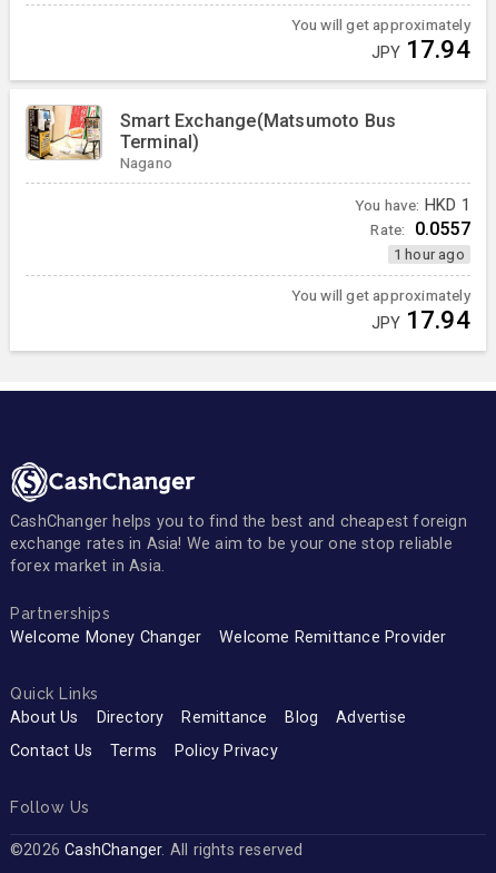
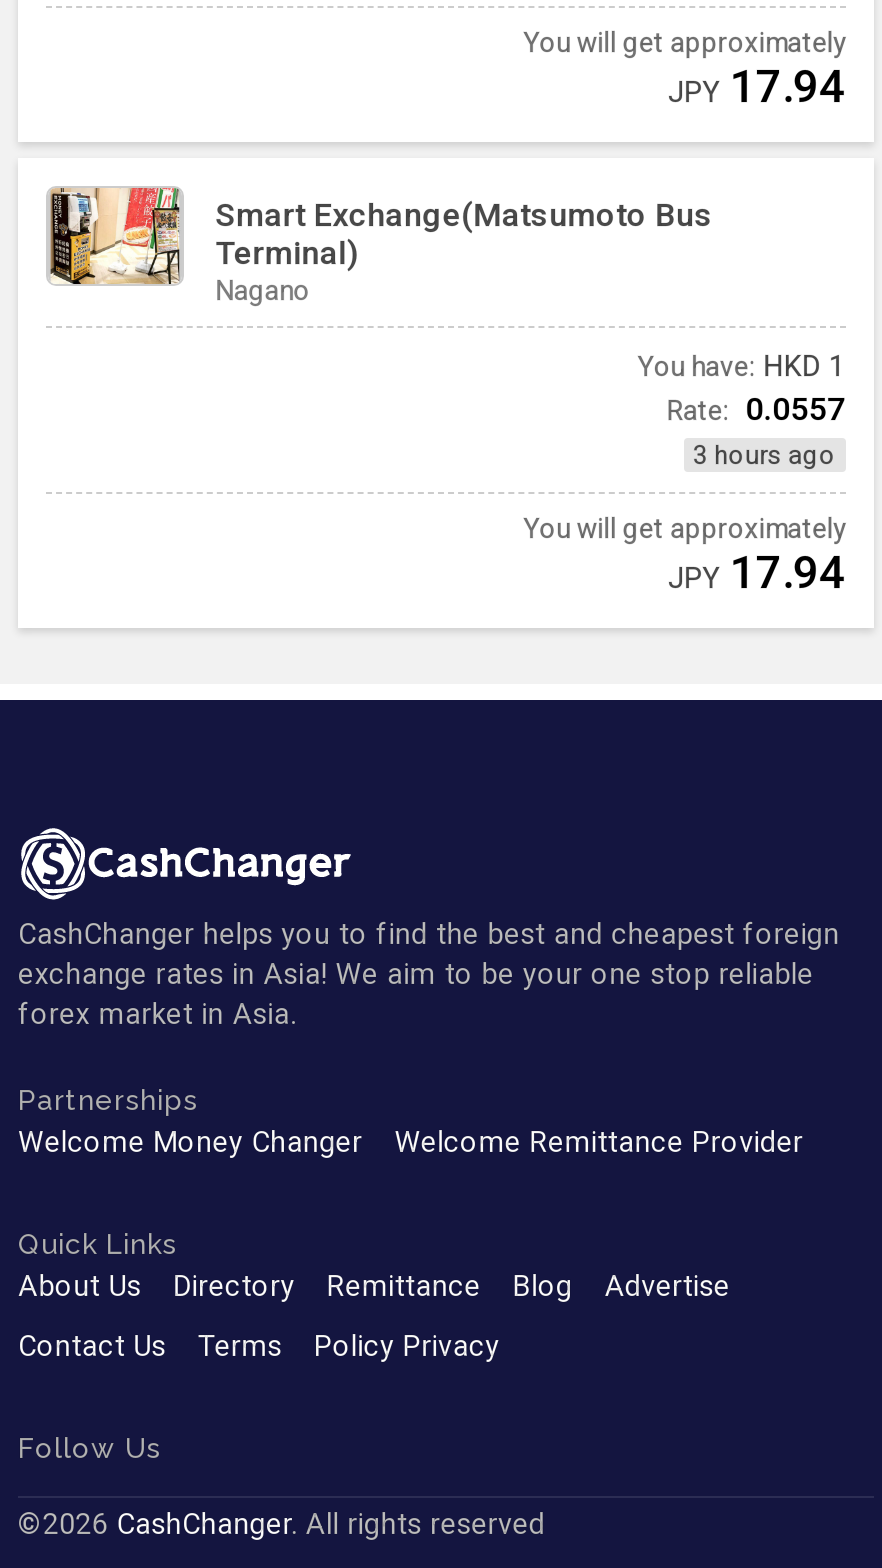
[393,246,465,263] 1 hour ago -> [693,440,836,470] 3 hours ago

